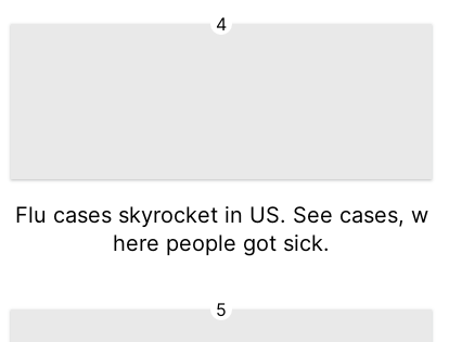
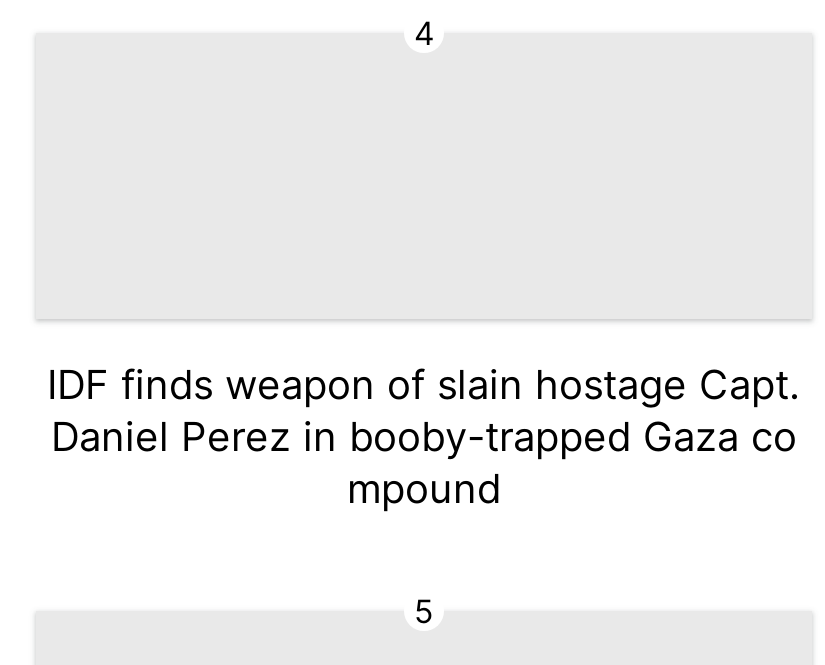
[15,202,428,256] Flu cases skyrocket in US. See cases, w | here people got sick. -> [47,361,801,513] IDF finds weapon of slain hostage Capt. | Daniel Perez in booby-trapped Gaza co | mpound

